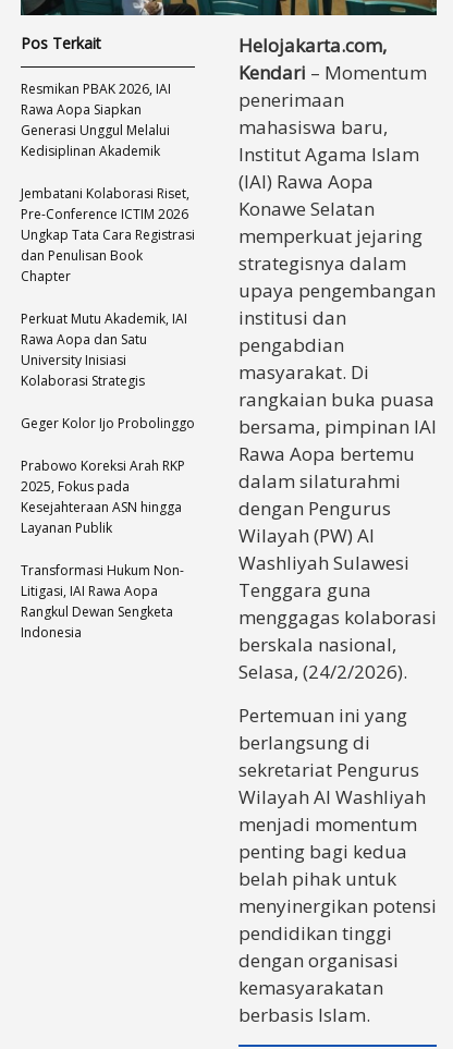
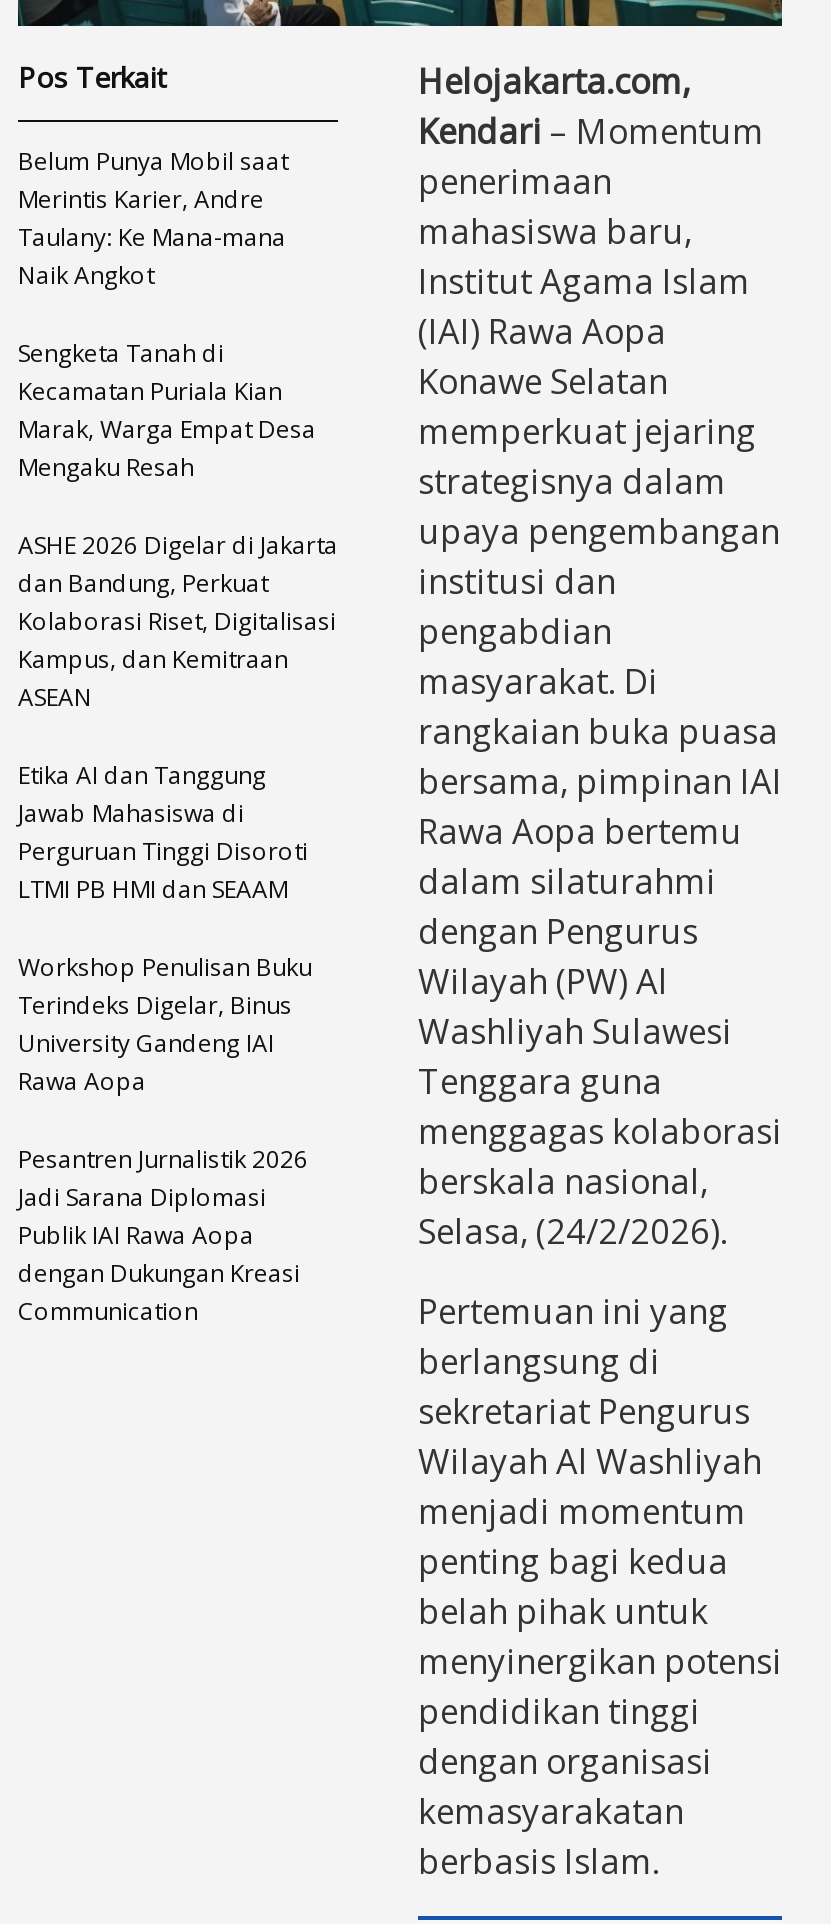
[21,79,171,160] Resmikan PBAK 2026, IAI | Rawa Aopa Siapkan | Generasi Unggul Melalui | Kedisiplinan Akademik -> [18,145,288,293] Belum Punya Mobil saat | Merintis Karier, Andre | Taulany: Ke Mana-mana | Naik Angkot
[21,184,195,285] Jembatani Kolaborasi Riset, | Pre-Conference ICTIM 2026 | Ungkap Tata Cara Registrasi | dan Penulisan Book | Chapter -> [18,337,316,485] Sengketa Tanah di | Kecamatan Puriala Kian | Marak, Warga Empat Desa | Mengaku Resah
[21,309,187,389] Perkuat Mutu Akademik, IAI | Rawa Aopa dan Satu | University Inisiasi | Kolaborasi Strategis -> [18,529,338,715] ASHE 2026 Digelar di Jakarta | dan Bandung, Perkuat | Kolaborasi Riset, Digitalisasi | Kampus, dan Kemitraan | ASEAN
[21,413,195,432] Geger Kolor Ijo Probolinggo -> [18,759,308,907] Etika AI dan Tanggung | Jawab Mahasiswa di | Perguruan Tinggi Disoroti | LTMI PB HMI dan SEAAM
[21,456,185,536] Prabowo Koreksi Arah RKP | 2025, Fokus pada | Kesejahteraan ASN hingga | Layanan Publik -> [18,951,312,1099] Workshop Penulisan Buku | Terindeks Digelar, Binus | University Gandeng IAI | Rawa Aopa
[21,560,184,641] Transformasi Hukum Non- | Litigasi, IAI Rawa Aopa | Rangkul Dewan Sengketa | Indonesia -> [18,1143,308,1329] Pesantren Jurnalistik 2026 | Jadi Sarana Diplomasi | Publik IAI Rawa Aopa | dengan Dukungan Kreasi | Communication

